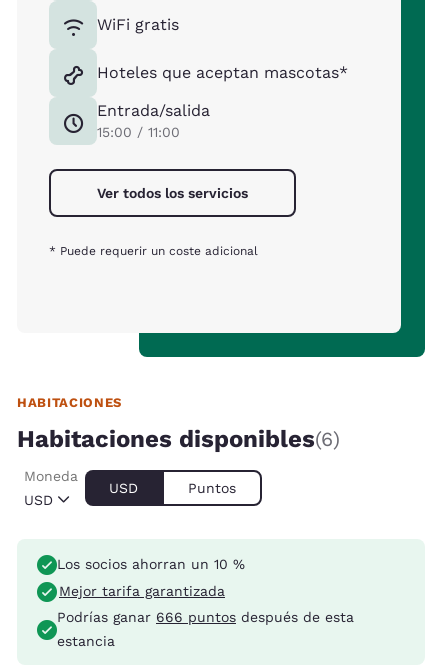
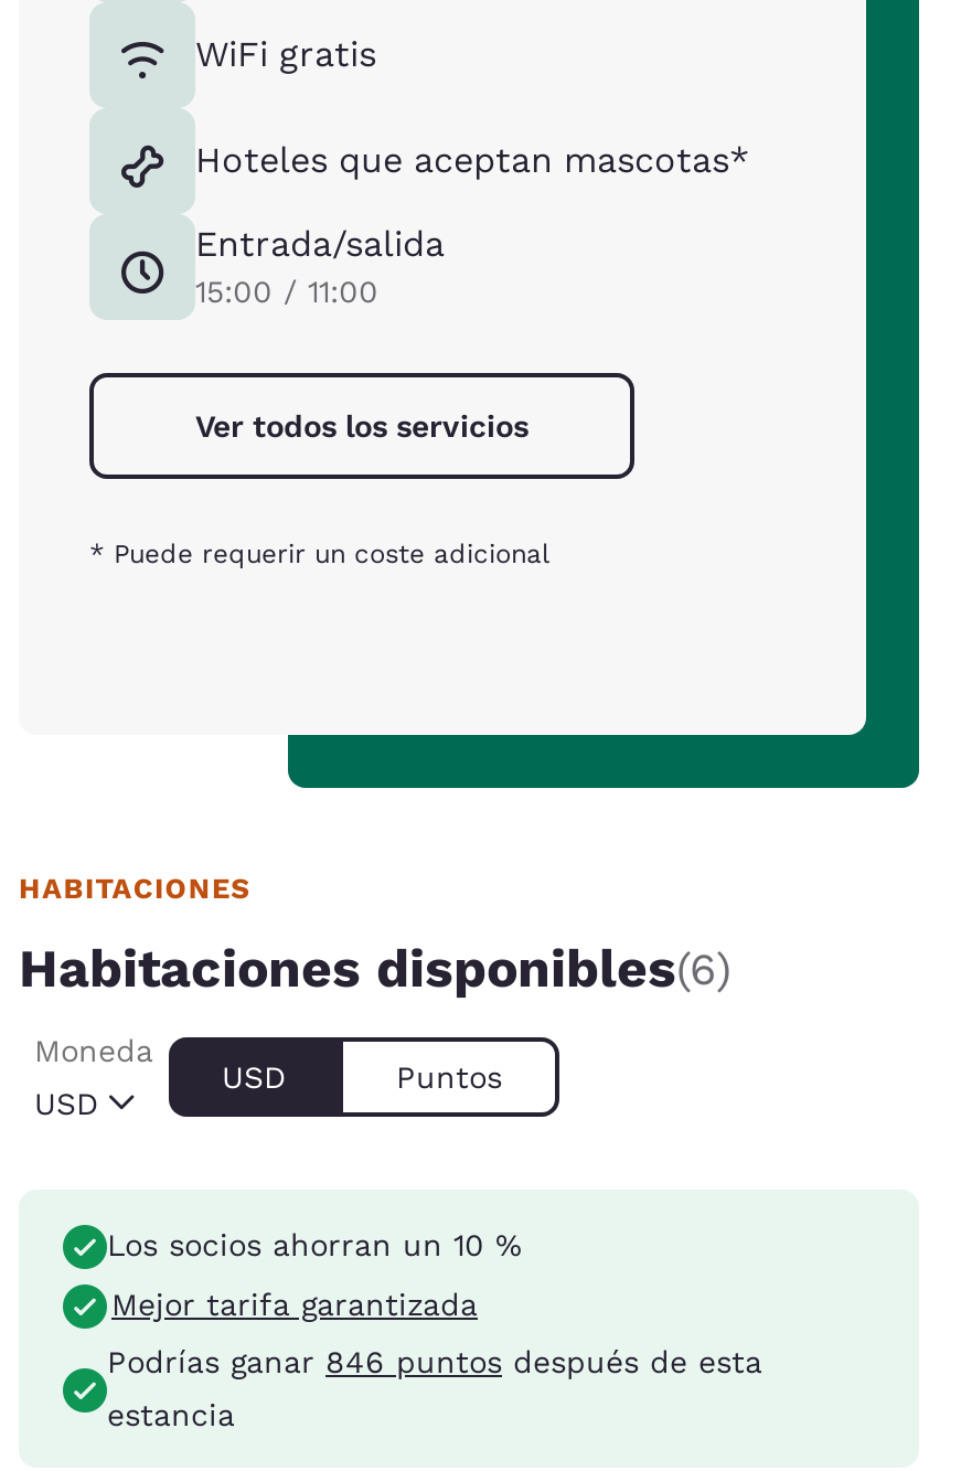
[57,609,354,625] Podrías ganar 666 puntos después de esta -> [107,1344,762,1379] Podrías ganar 846 puntos después de esta

